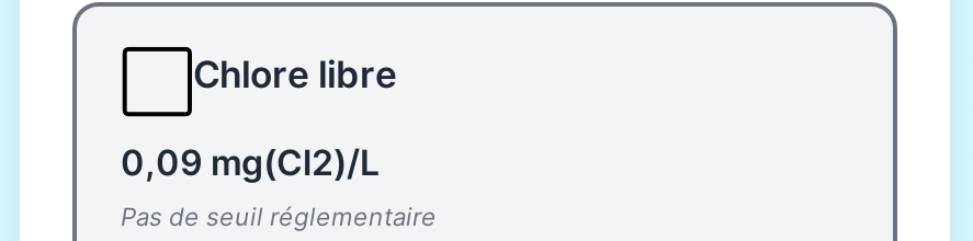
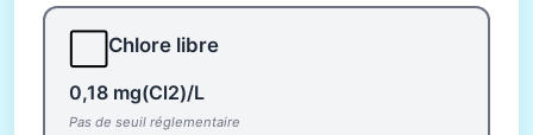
[121,140,380,184] 0,09 mg(Cl2)/L -> [69,81,205,104] 0,18 mg(Cl2)/L

